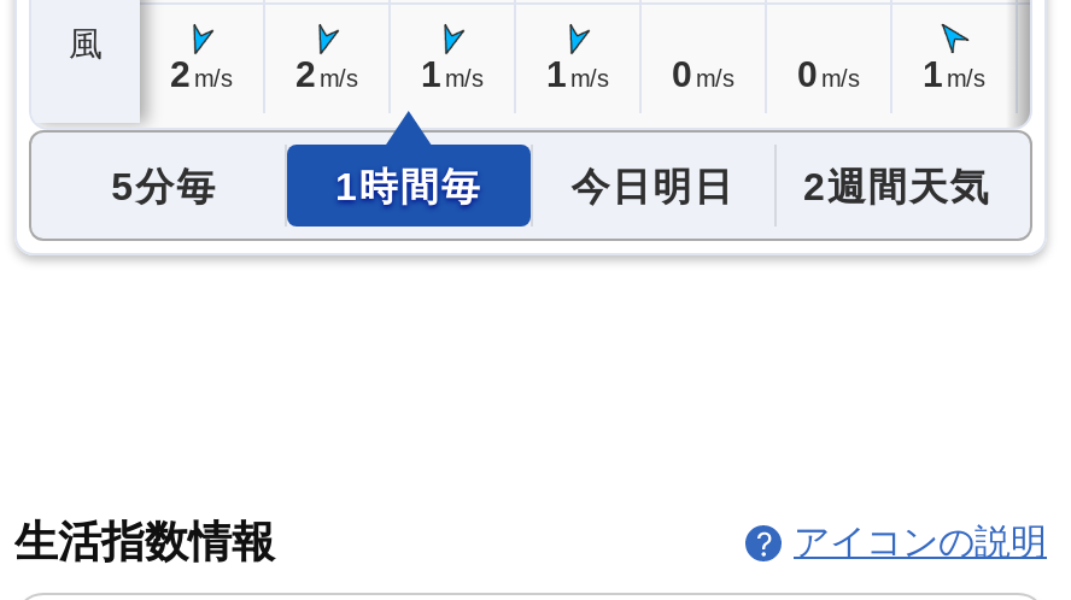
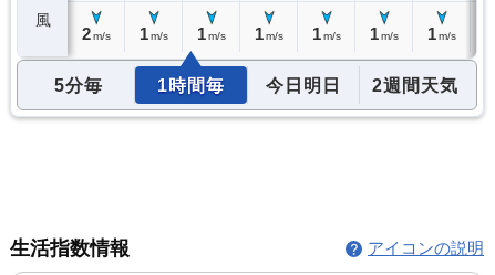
[295,53,358,93] 2 m/s -> [139,24,168,43] 1 m/s
[672,53,735,93] 0 m/s -> [312,24,341,43] 1 m/s
[797,53,860,93] 0 m/s -> [369,24,398,43] 1 m/s

